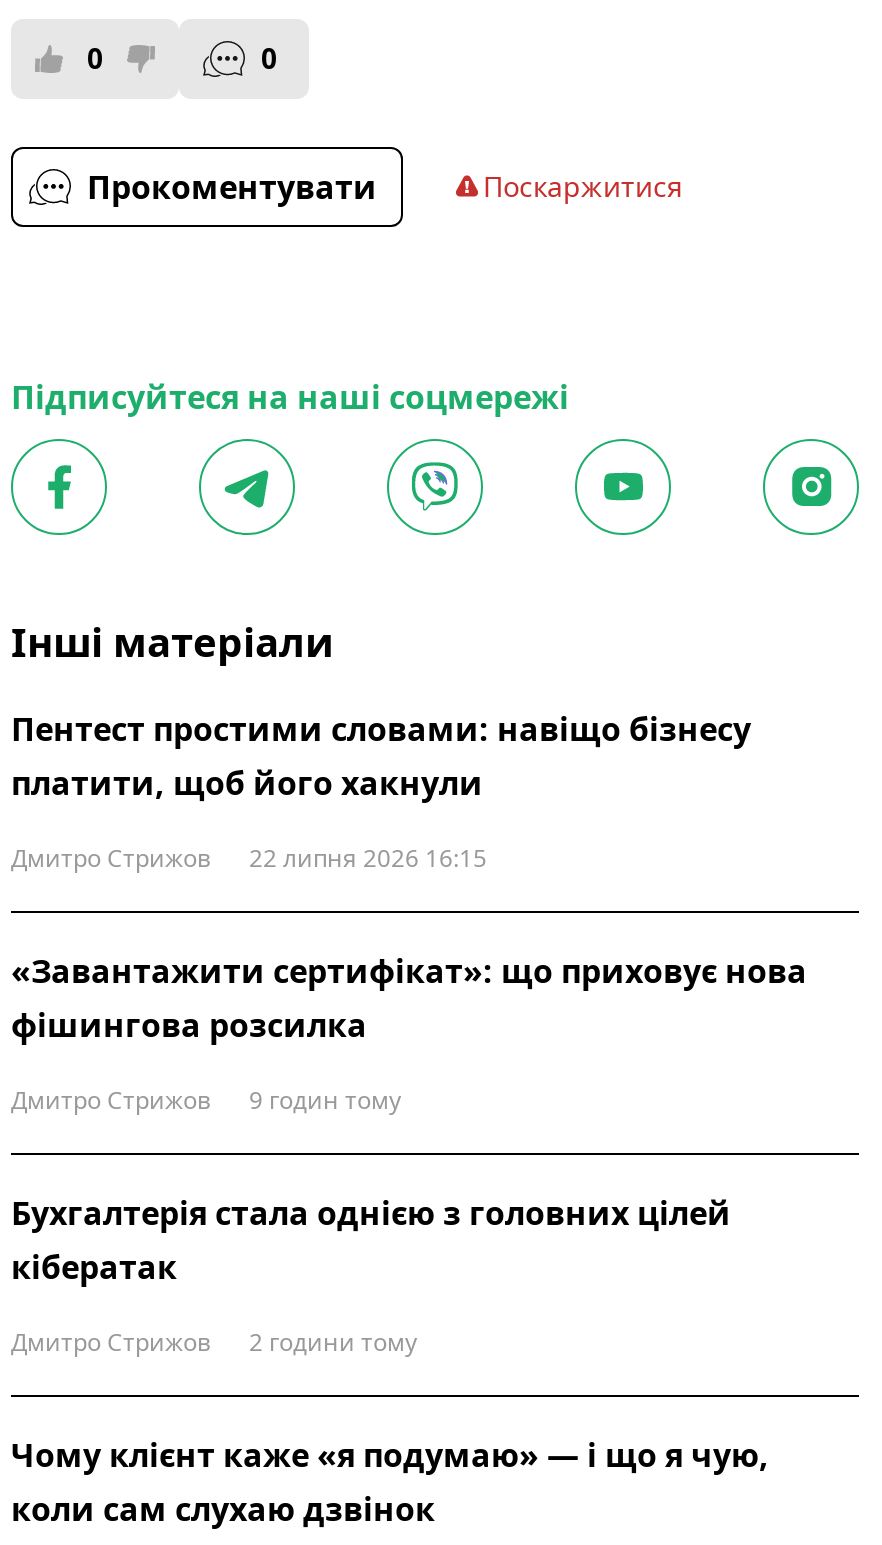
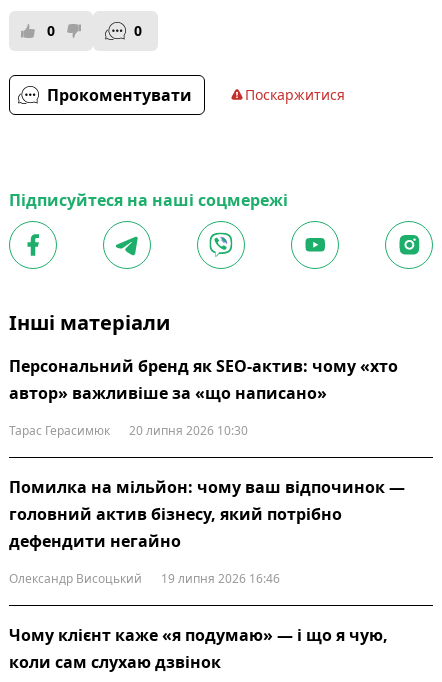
[11,707,807,1359] Пентест простими словами: навіщо бізнесу | платити, щоб його хакнули | Дмитро Стрижов | 22 липня 2026 16:15 | «Завантажити сертифікат»: що приховує нова | фішингова розсилка | Дмитро Стрижов | 9 годин тому | Бухгалтерія стала однією з головних цілей | кібератак | Дмитро Стрижов | 2 години тому -> [9,355,405,587] Персональний бренд як SEO-актив: чому «хто | автор» важливіше за «що написано» | Тарас Герасимюк | 20 липня 2026 10:30 | Помилка на мільйон: чому ваш відпочинок — | головний актив бізнесу, який потрібно | дефендити негайно | Олександр Висоцький | 19 липня 2026 16:46

